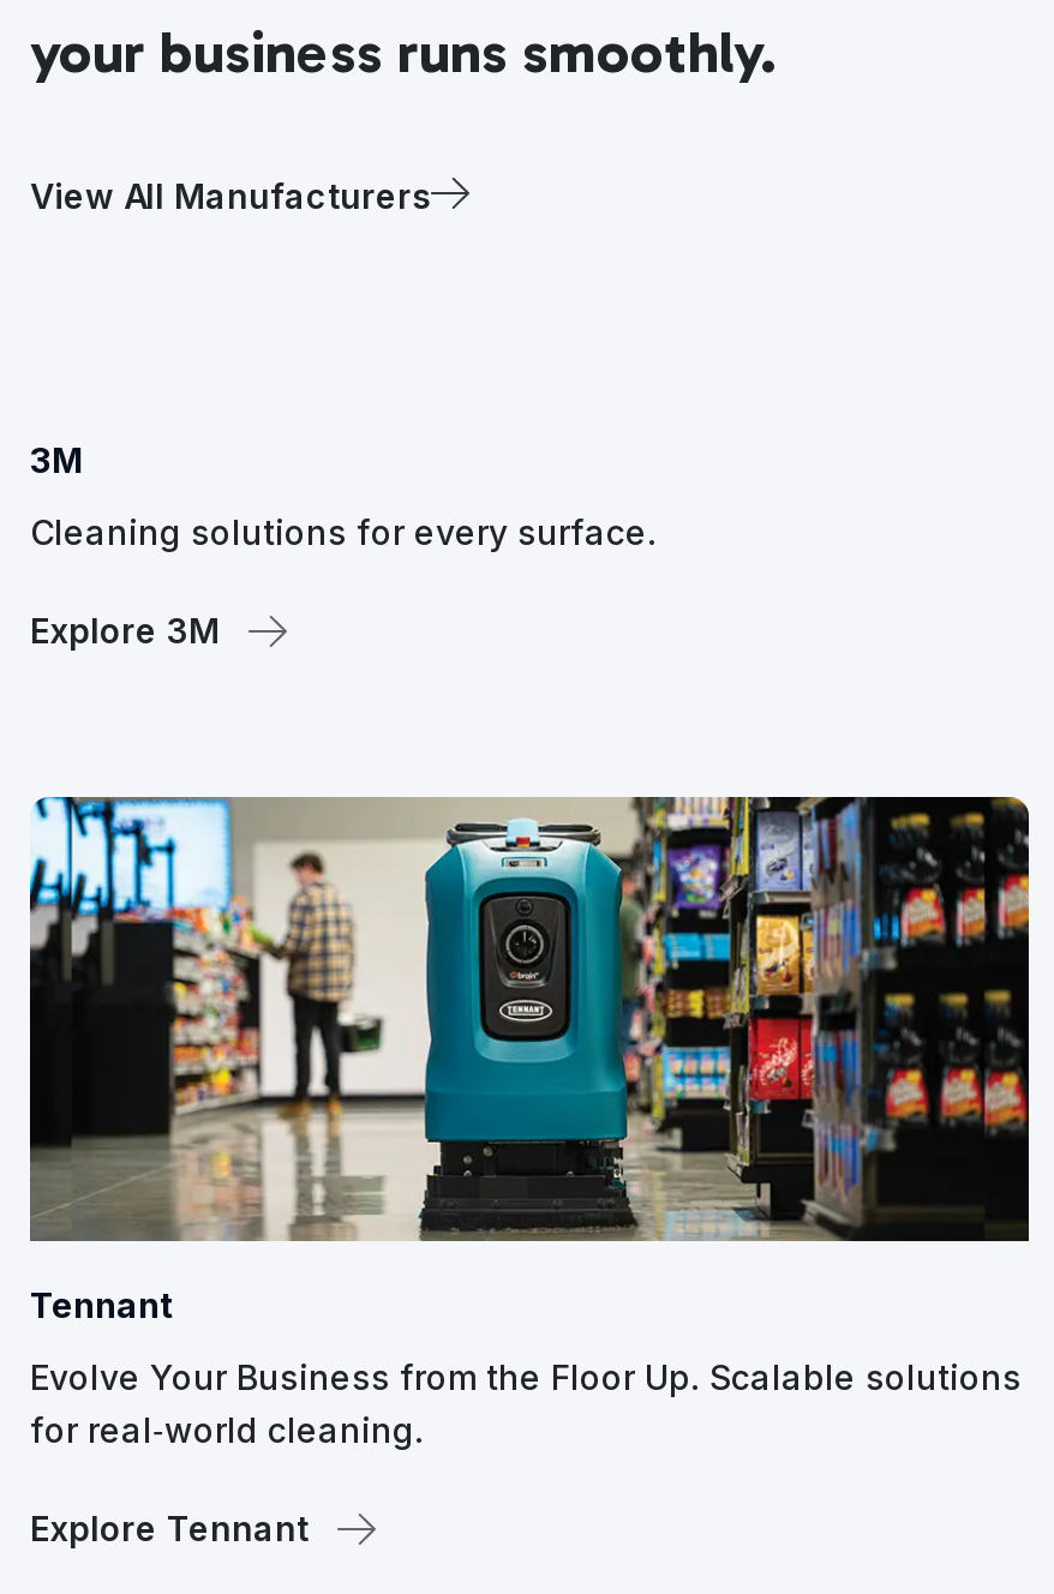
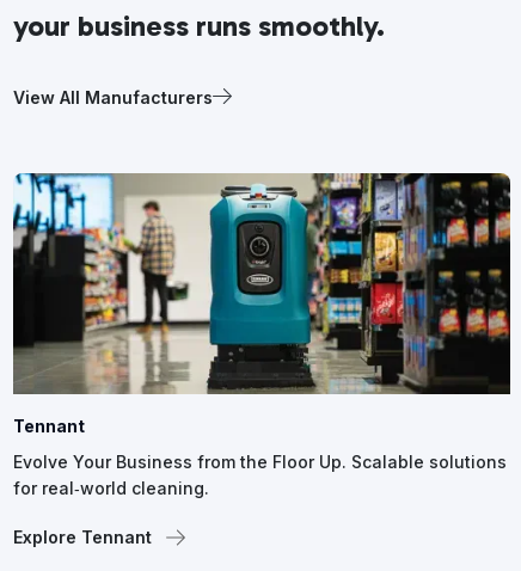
[30,440,657,651] 3M | Cleaning solutions for every surface. | Explore 3M -> none

